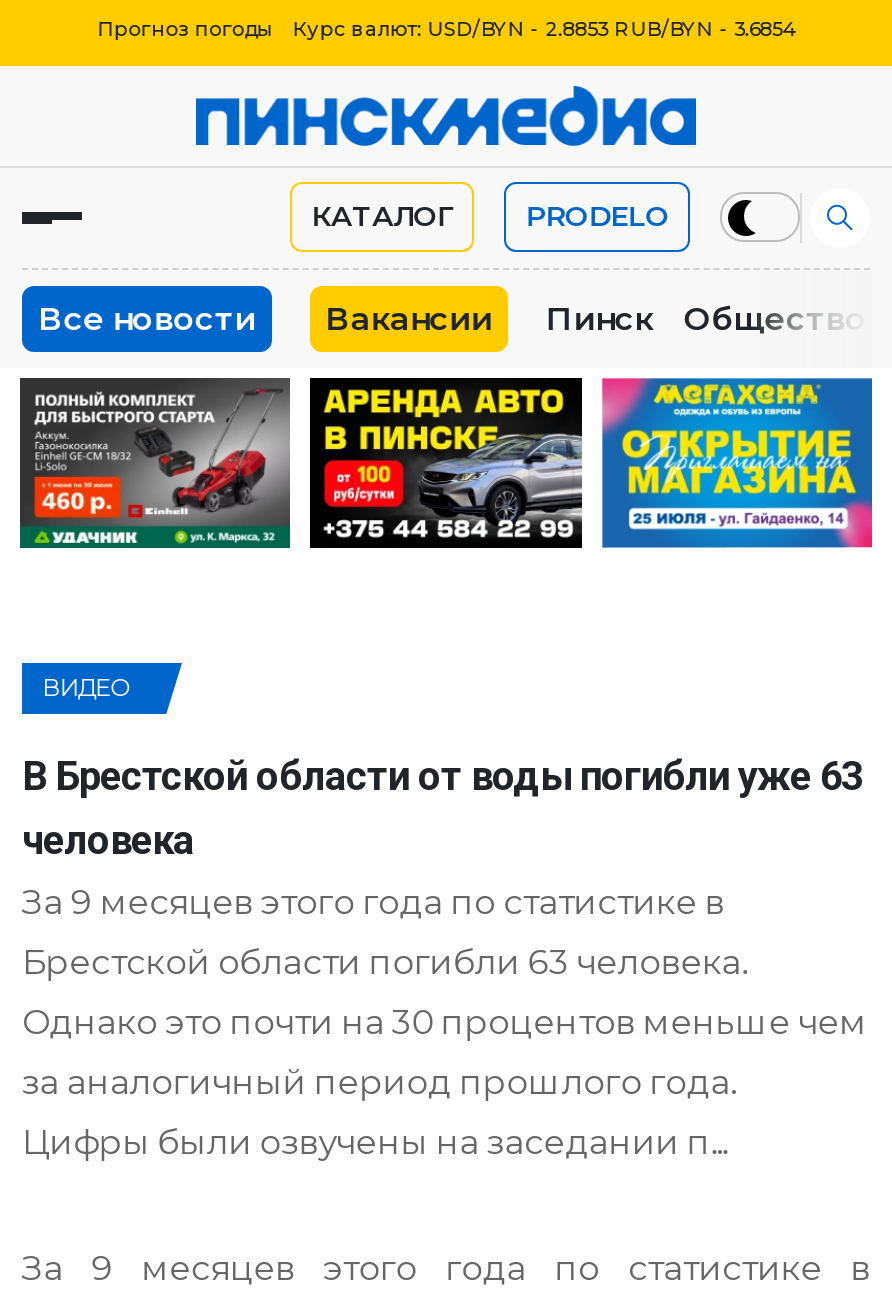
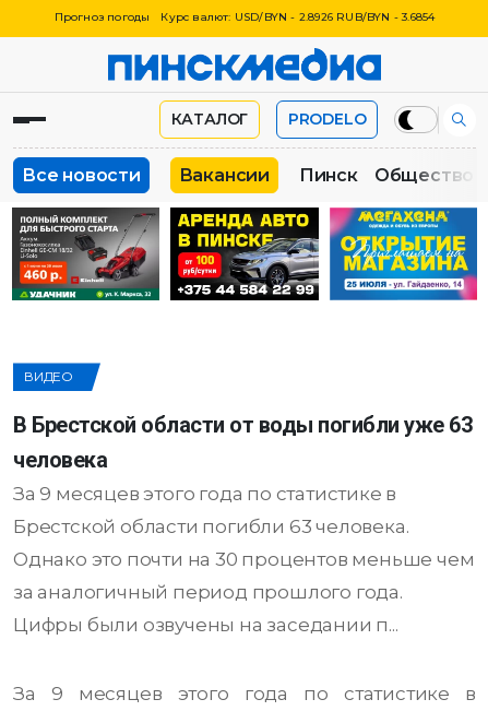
[293,15,795,41] Курс валют: USD/BYN - 2.8853 RUB/BYN - 3.6854 -> [161,9,435,23] Курс валют: USD/BYN - 2.8926 RUB/BYN - 3.6854

